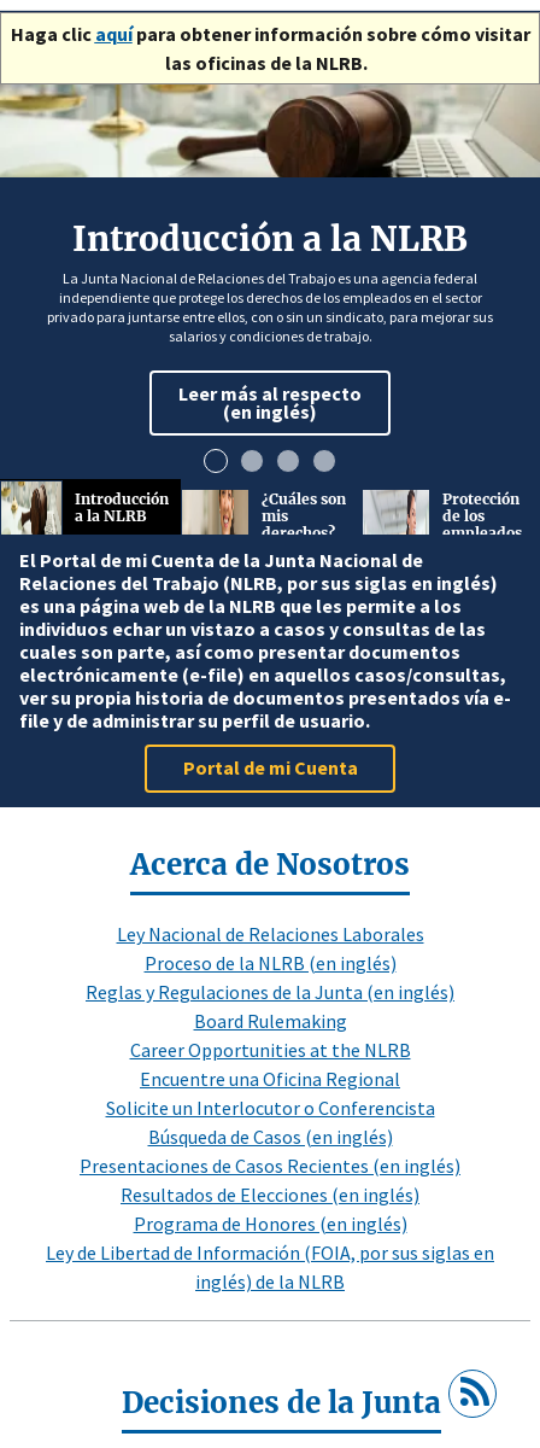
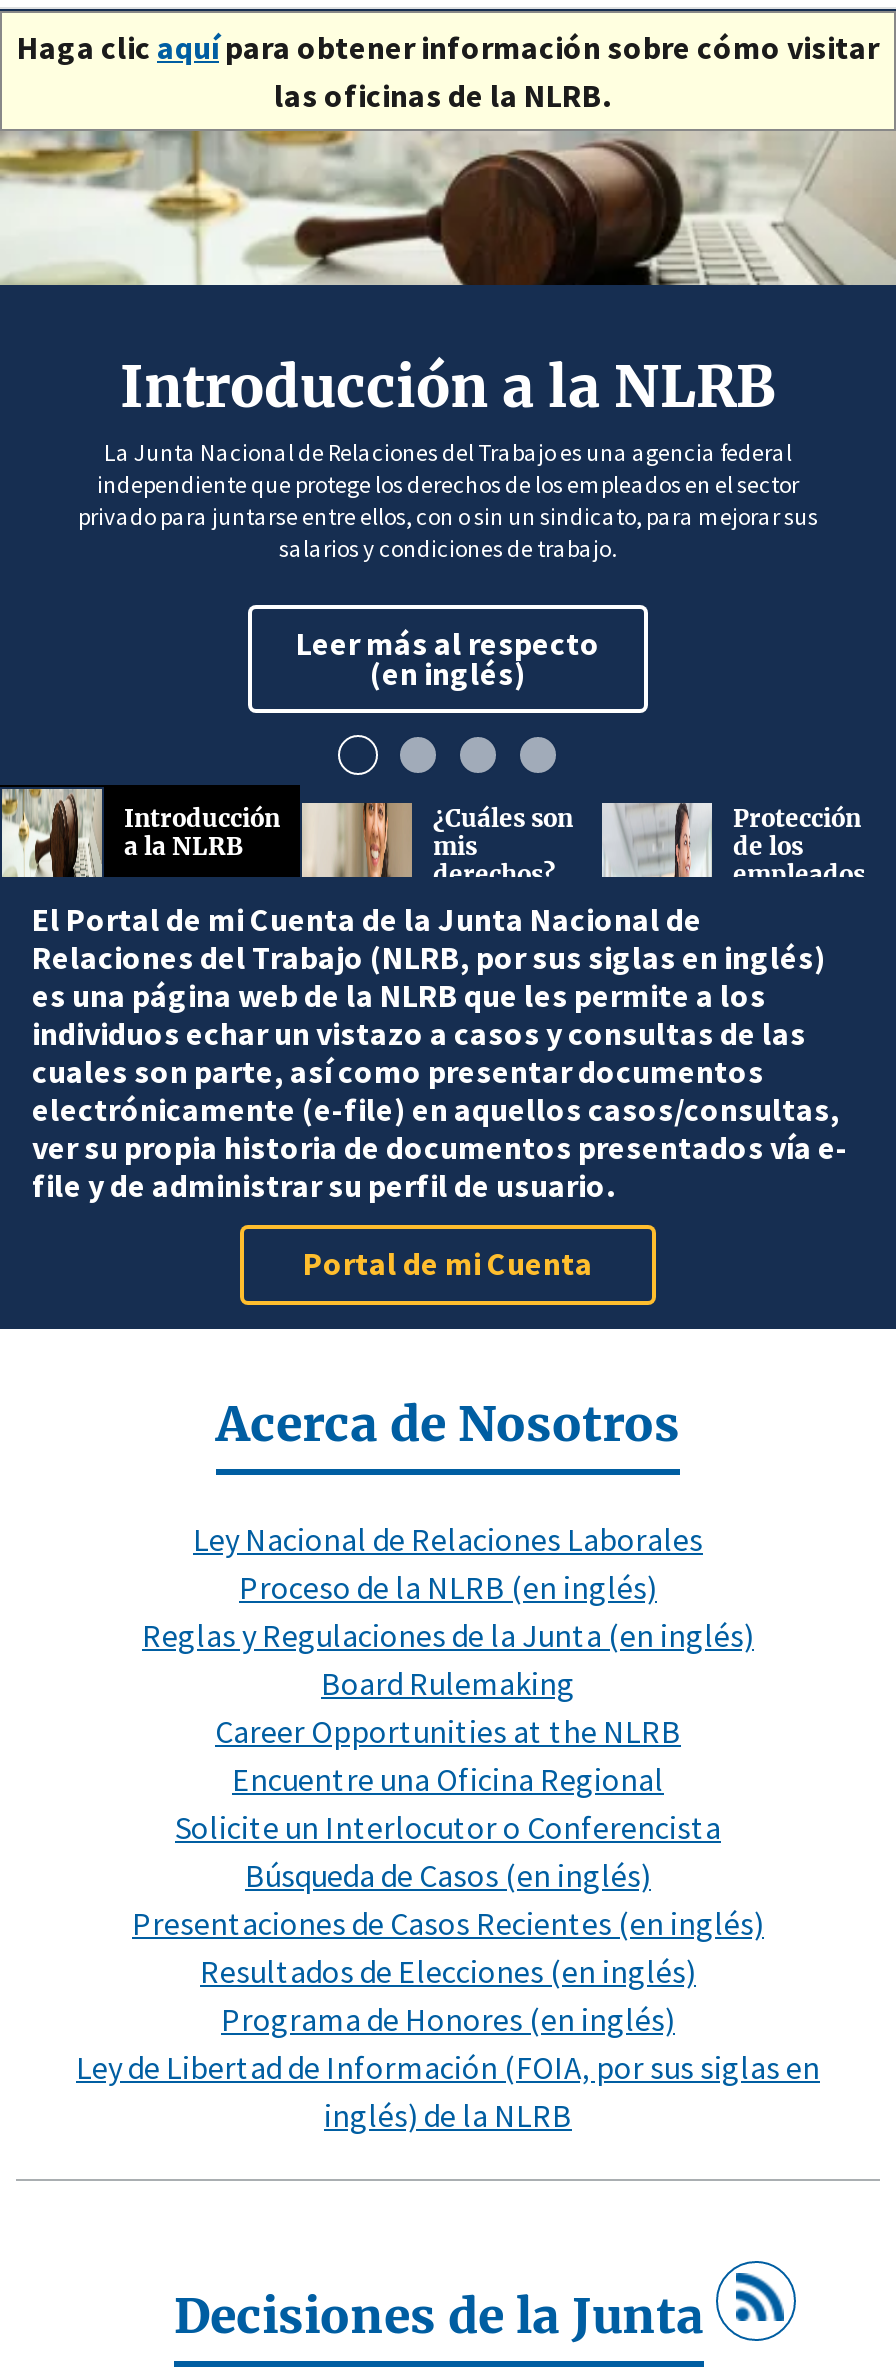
[441,1368,498,1419] [image] -> [728,2259,824,2343] [image]

